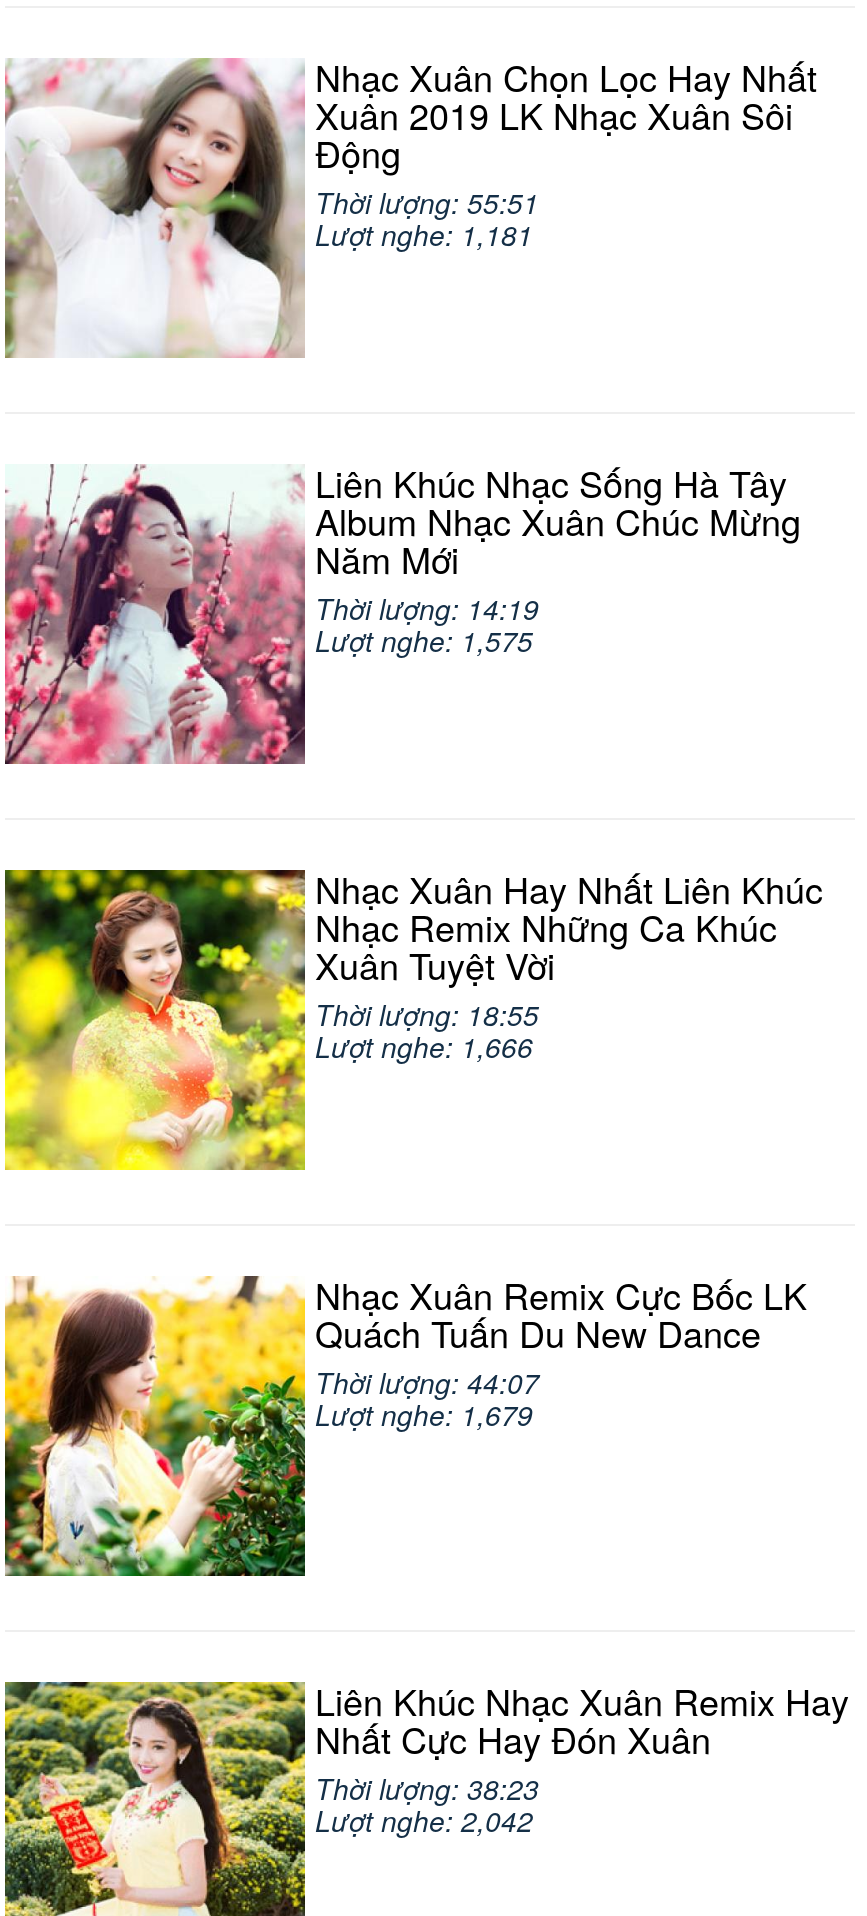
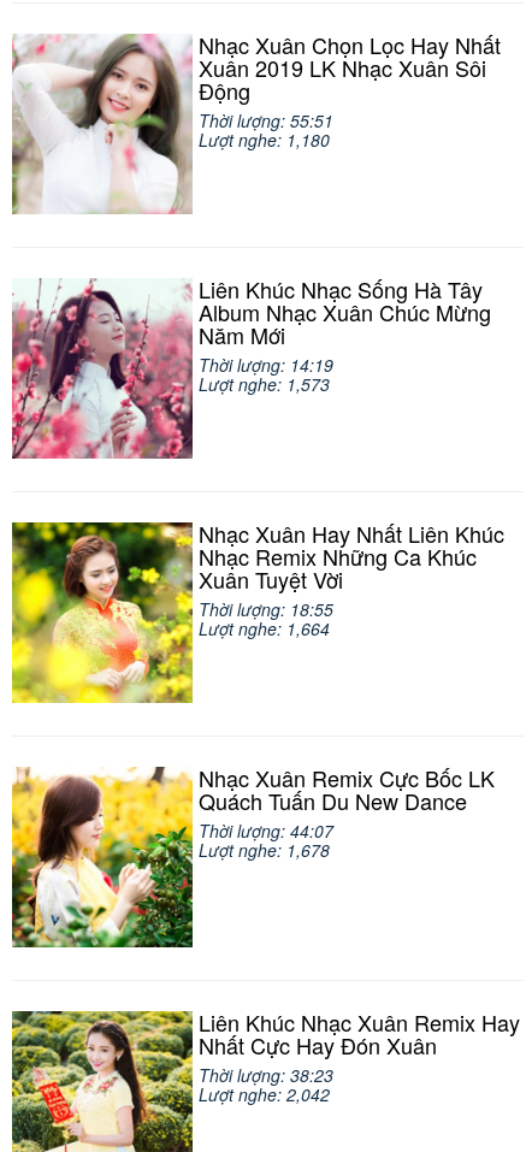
[315,214,533,254] Lượt nghe: 1,181 -> [199,128,330,152] Lượt nghe: 1,180
[315,620,533,660] Lượt nghe: 1,575 -> [199,372,330,396] Lượt nghe: 1,573
[315,1026,533,1066] Lượt nghe: 1,666 -> [199,616,330,640] Lượt nghe: 1,664
[315,1394,533,1434] Lượt nghe: 1,679 -> [199,838,330,862] Lượt nghe: 1,678

